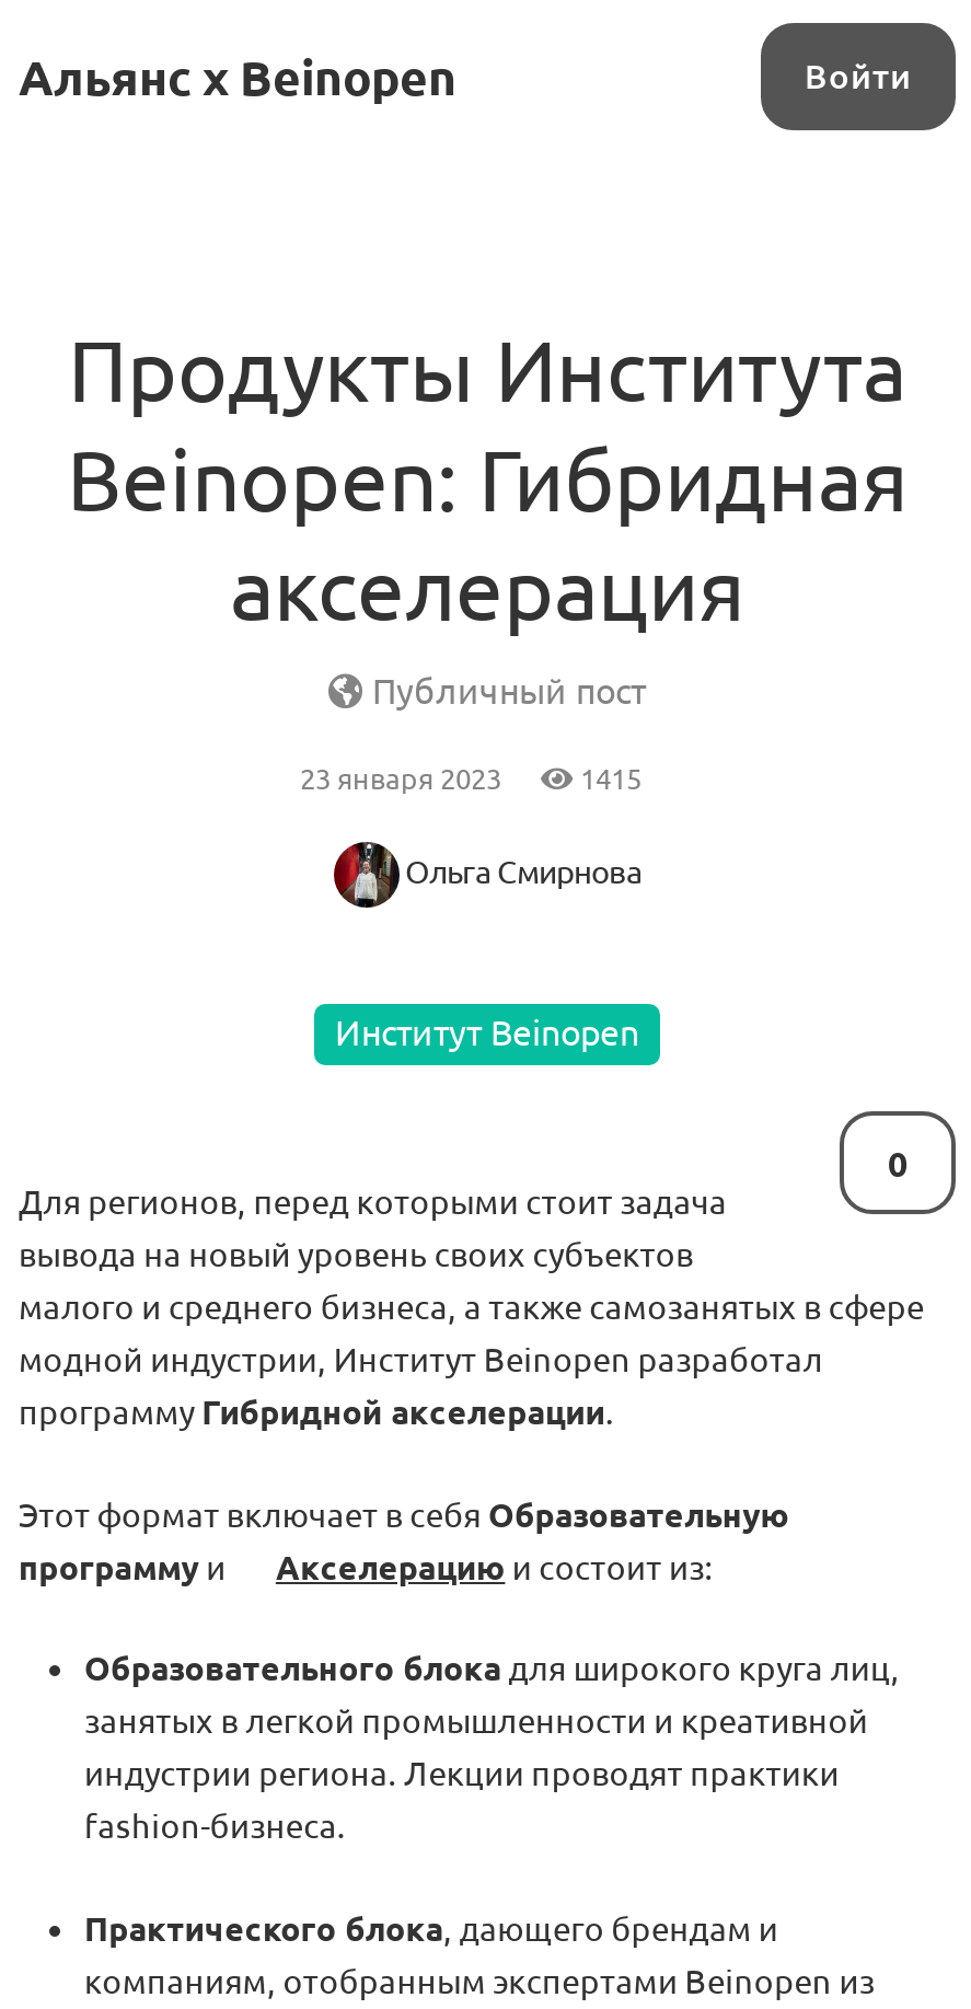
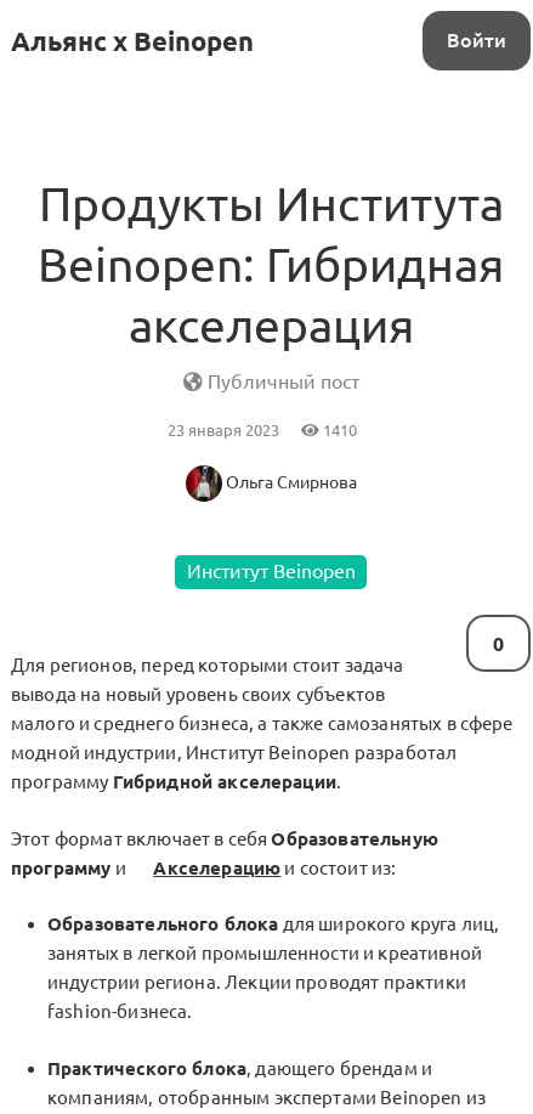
[574,763,641,794] 1415 -> [319,422,356,439] 1410

